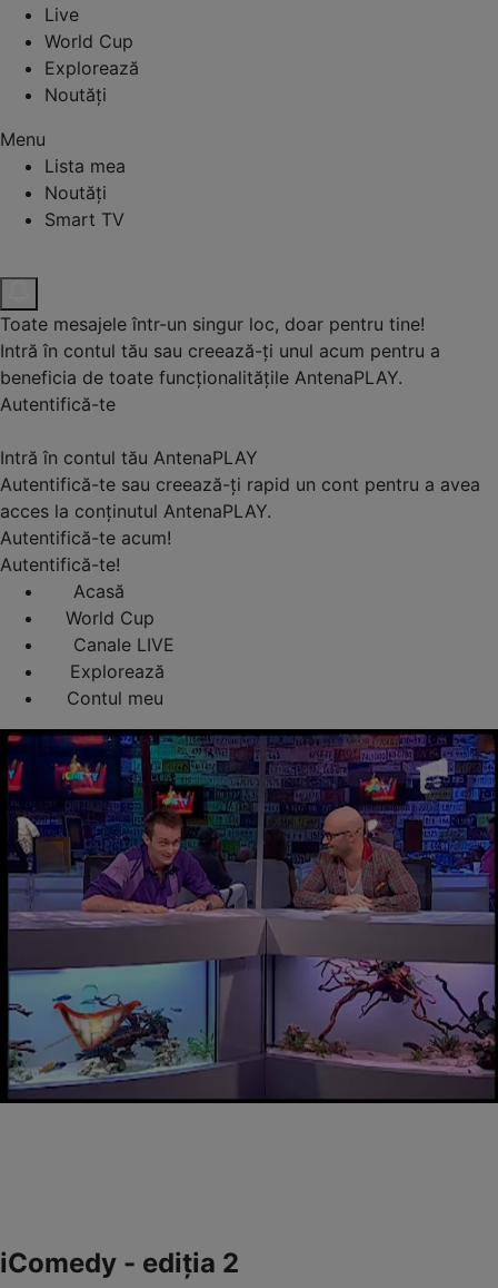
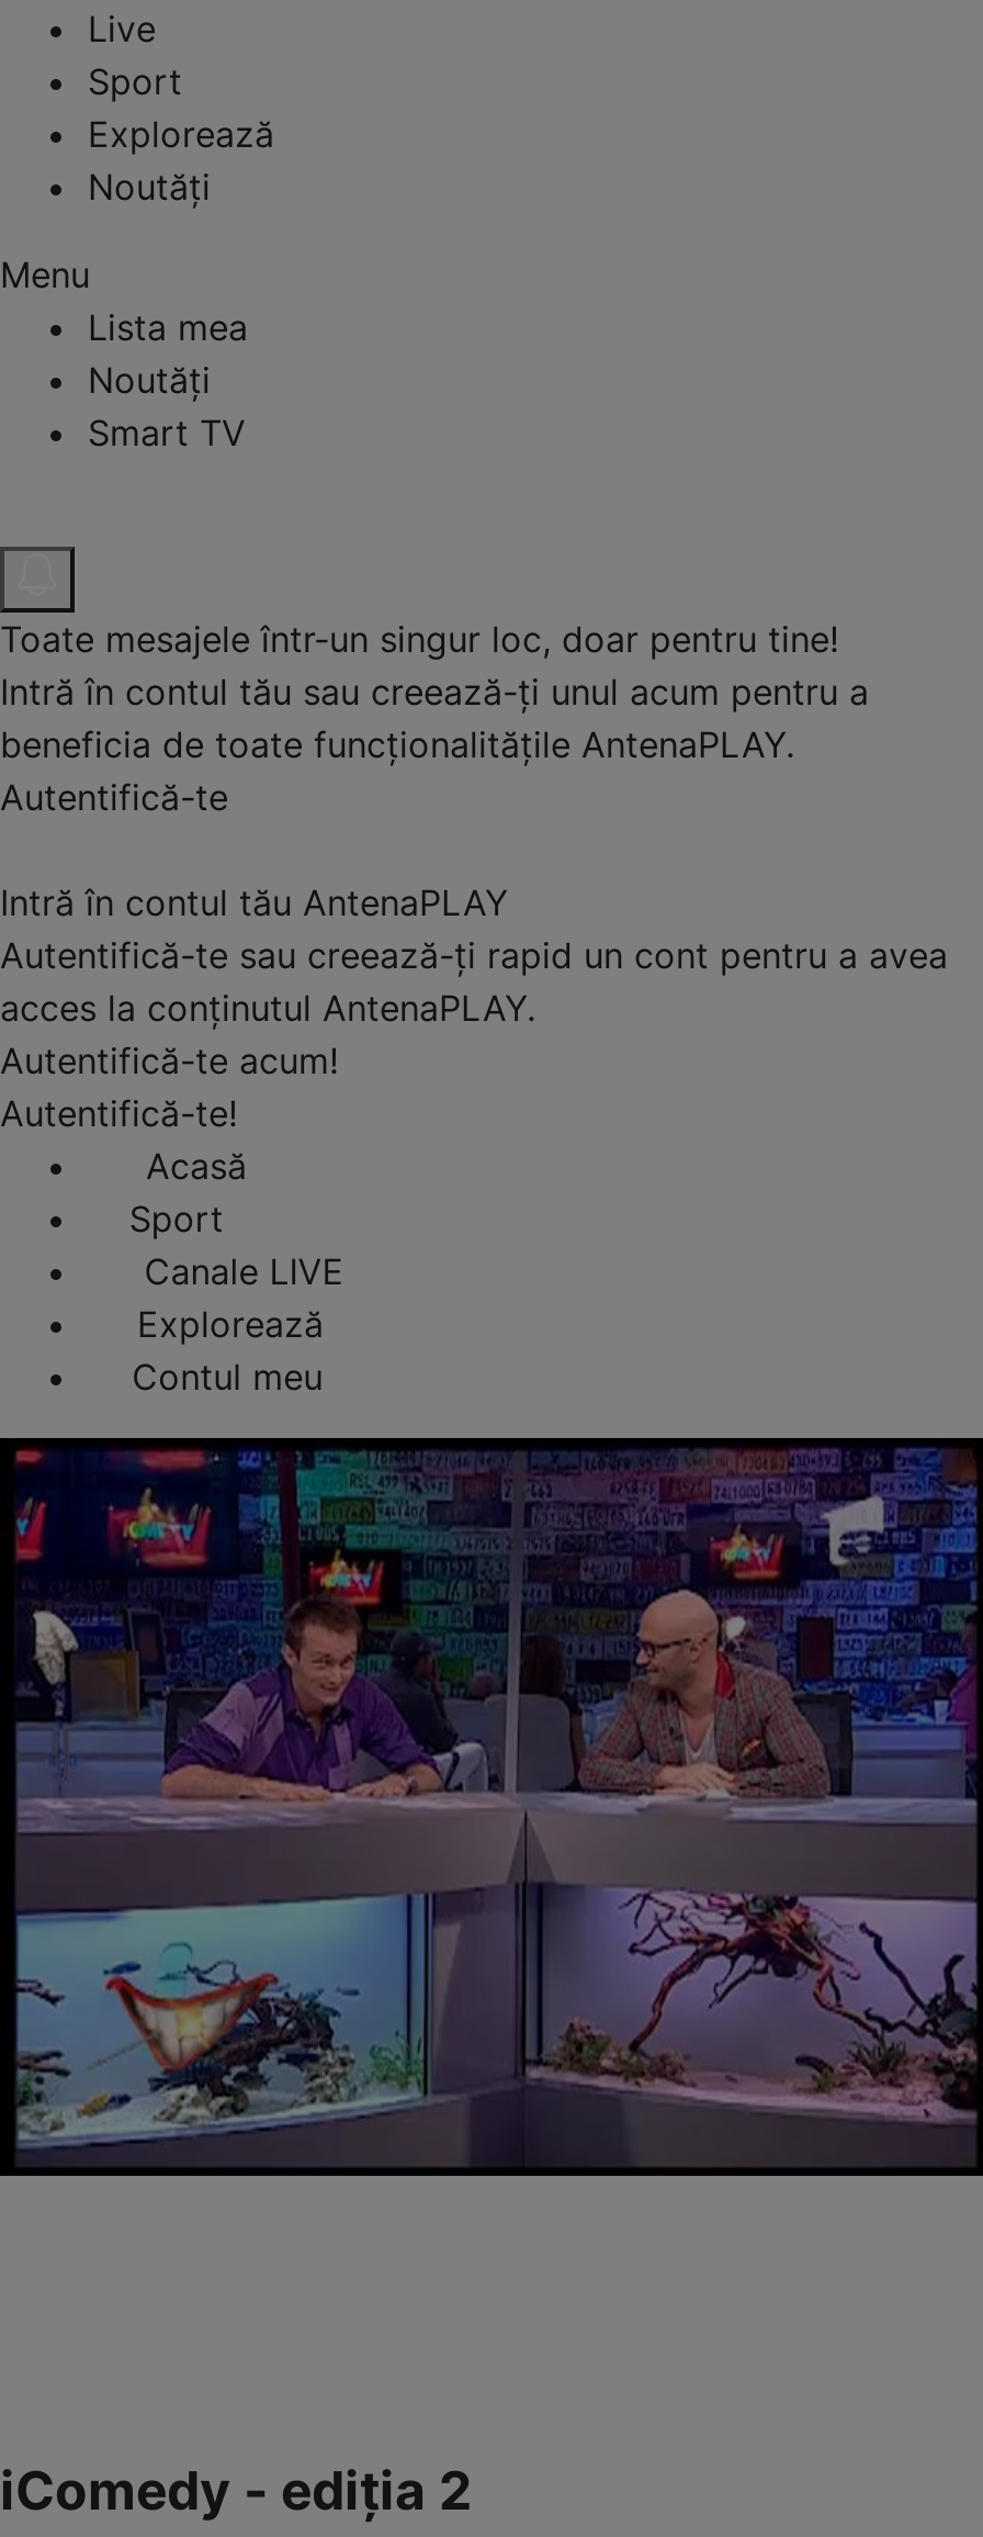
[44,30,133,52] World Cup -> [88,58,182,102] Sport
[65,606,154,629] World Cup -> [129,1196,223,1240] Sport

